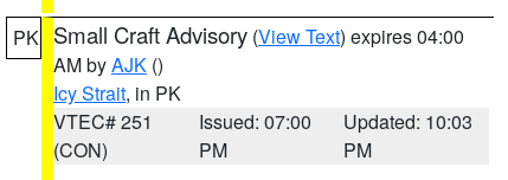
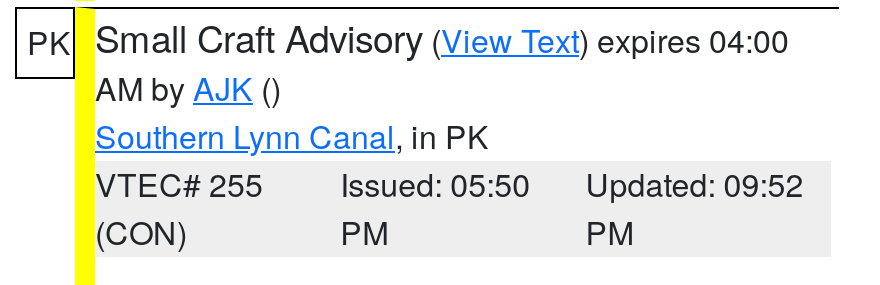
[53,79,181,135] Icy Strait, in PK | VTEC# 251 -> [95,113,489,207] Southern Lynn Canal, in PK | VTEC# 255
[198,108,311,135] Issued: 07:00 -> [340,161,530,207] Issued: 05:50
[344,108,473,135] Updated: 10:03 -> [585,161,803,207] Updated: 09:52

